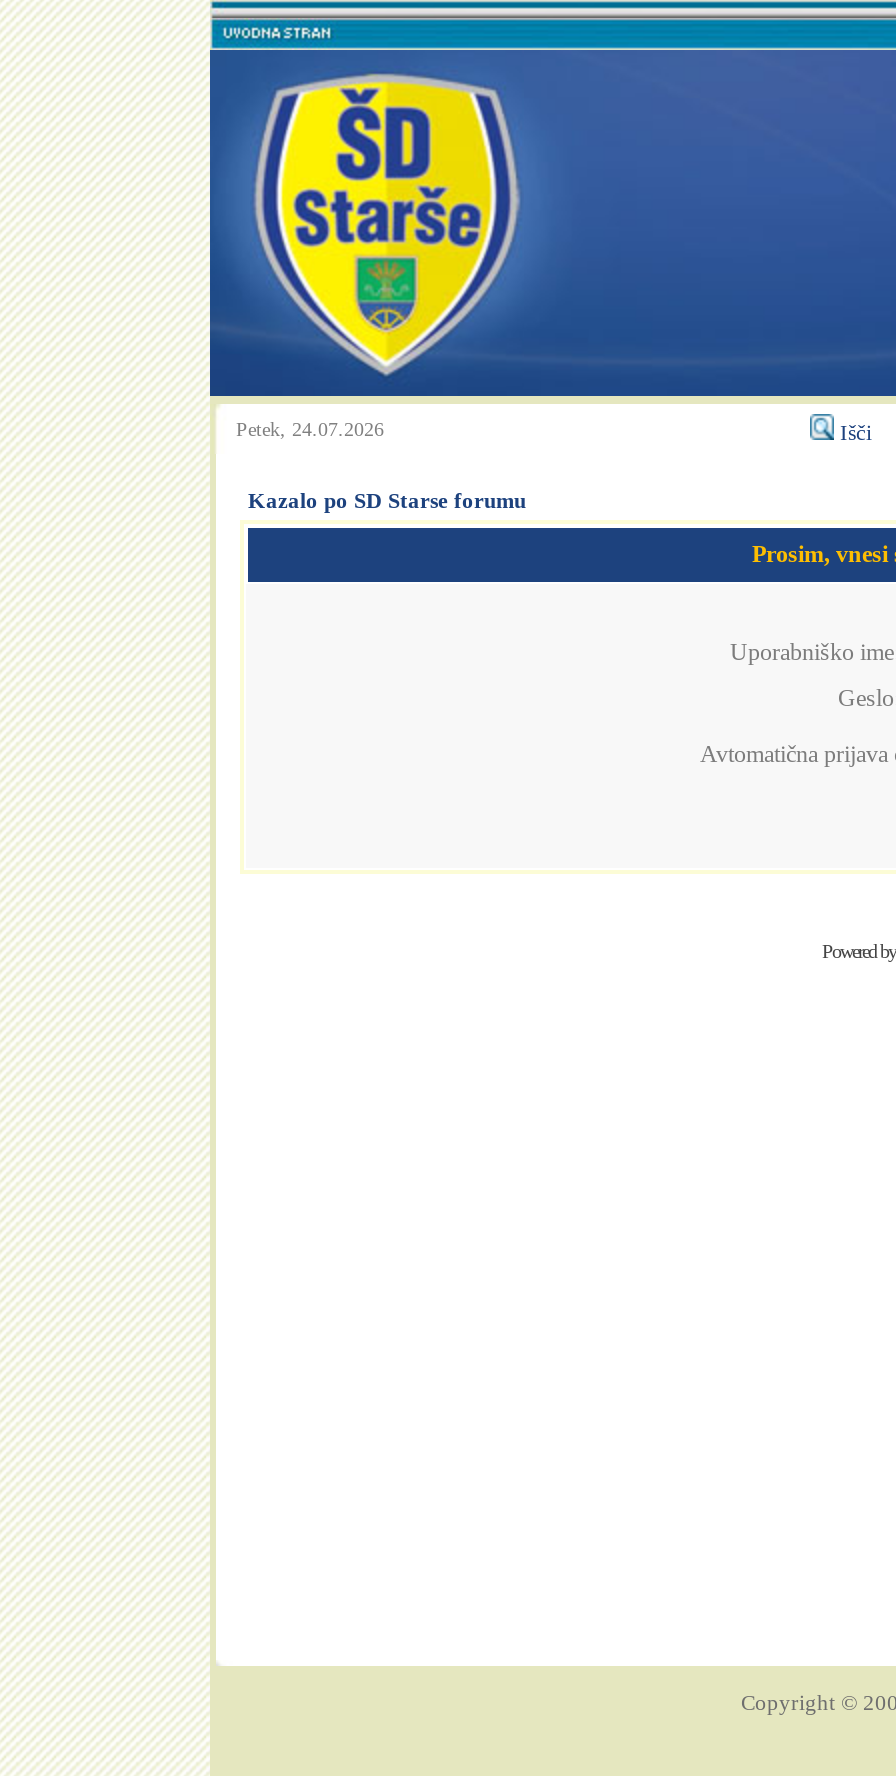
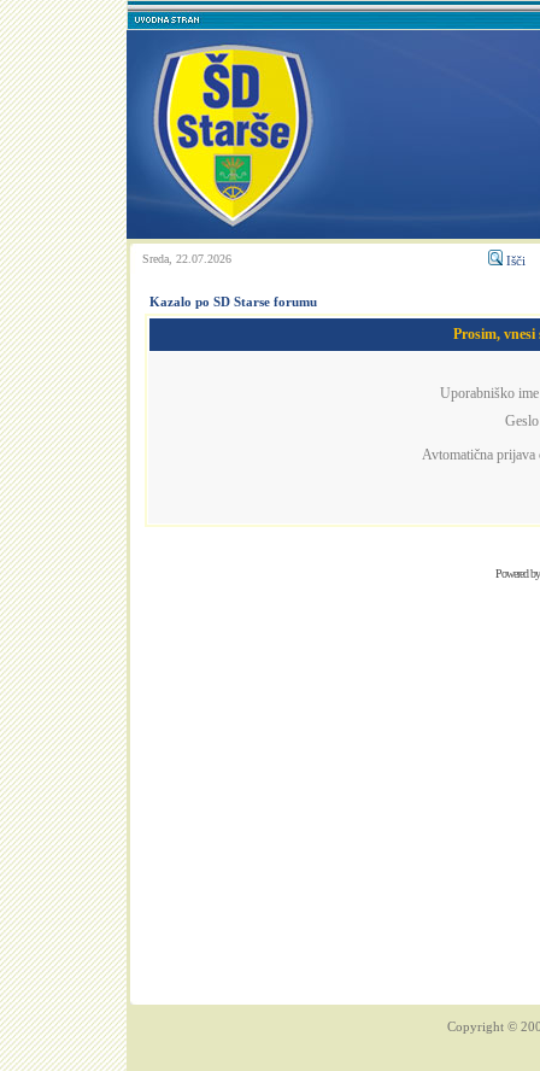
[236,418,384,440] Petek, 24.07.2026 -> [142,252,231,265] Sreda, 22.07.2026

